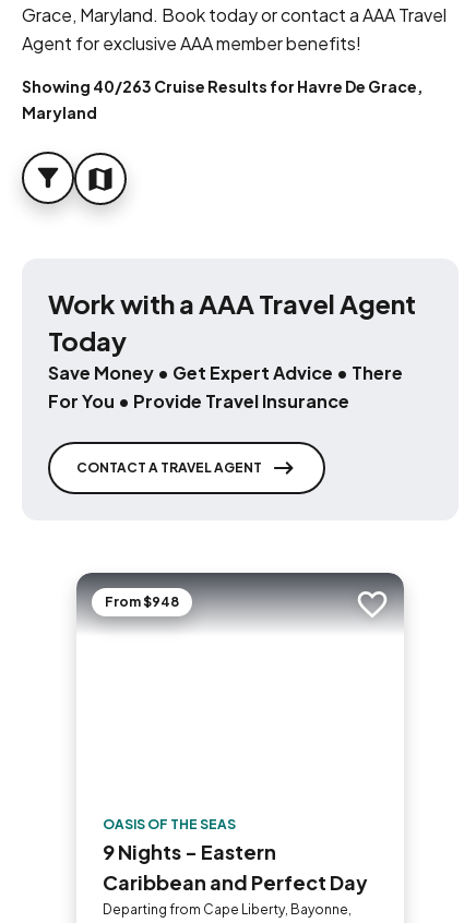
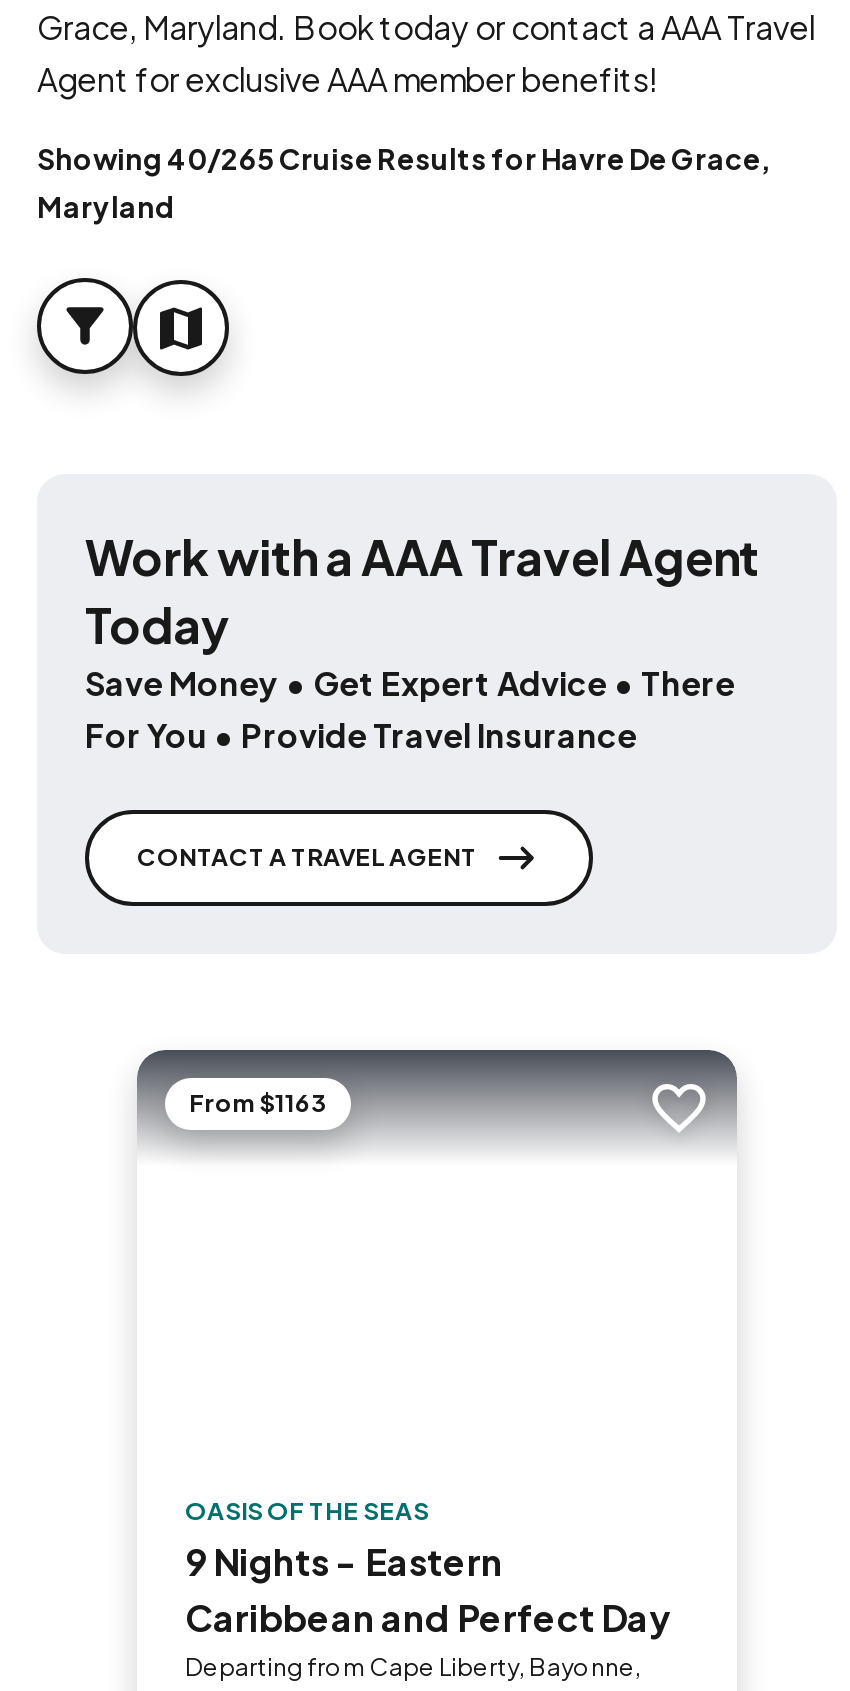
[22,76,423,96] Showing 40/263 Cruise Results for Havre De Grace, -> [37,140,771,176] Showing 40/265 Cruise Results for Havre De Grace,
[105,594,179,610] From $948 -> [189,1088,327,1118] From $1163

